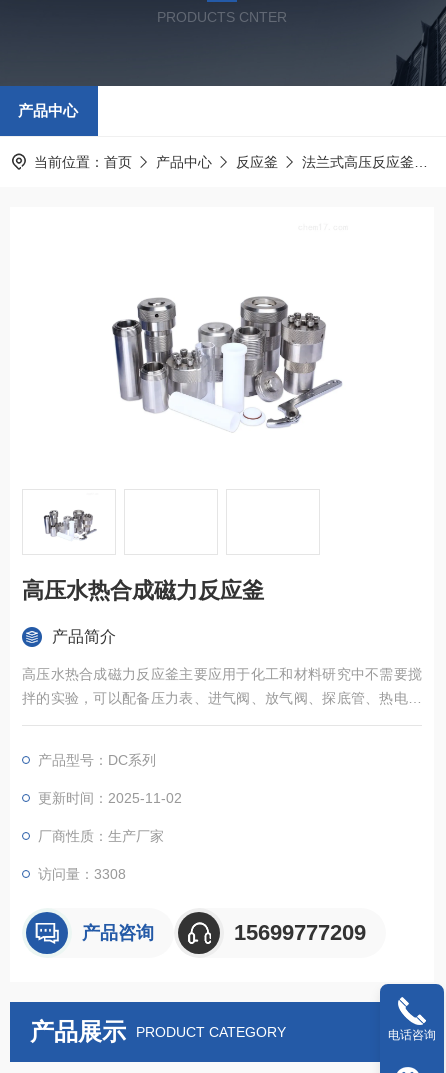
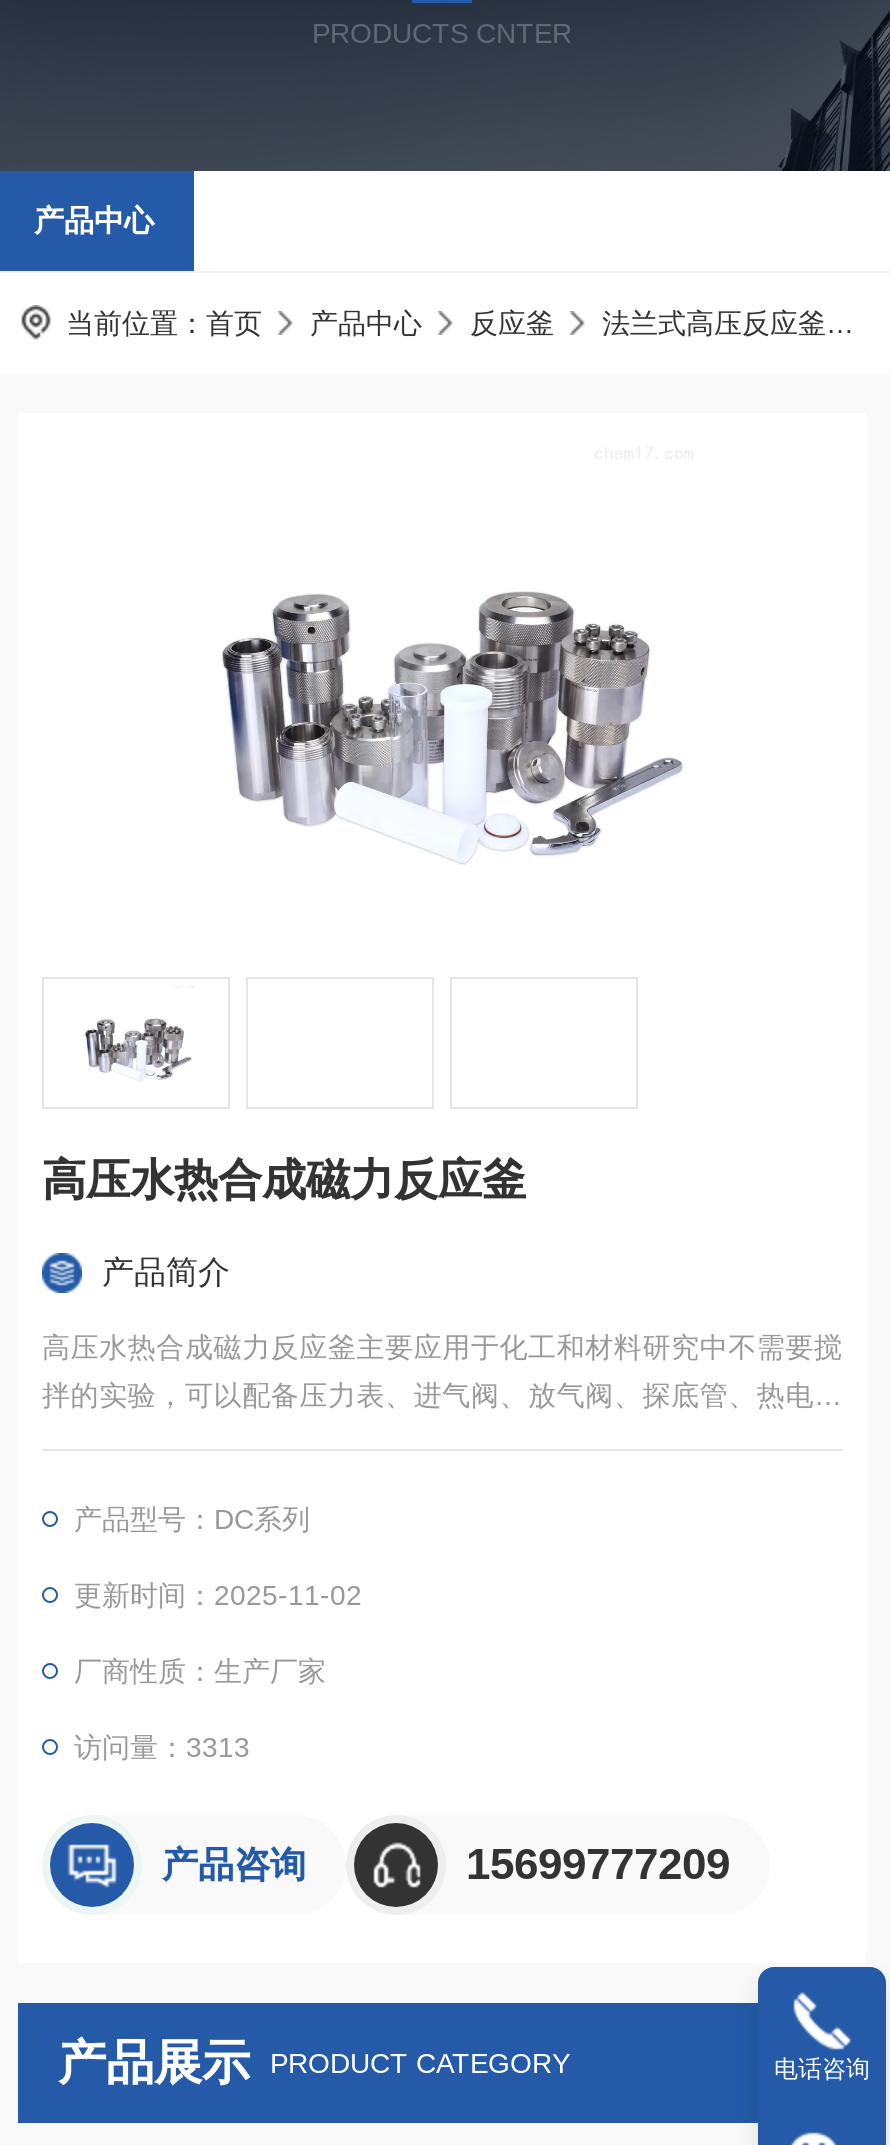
[38,866,126,882] 访问量：3308 -> [74,1731,250,1763] 访问量：3313

